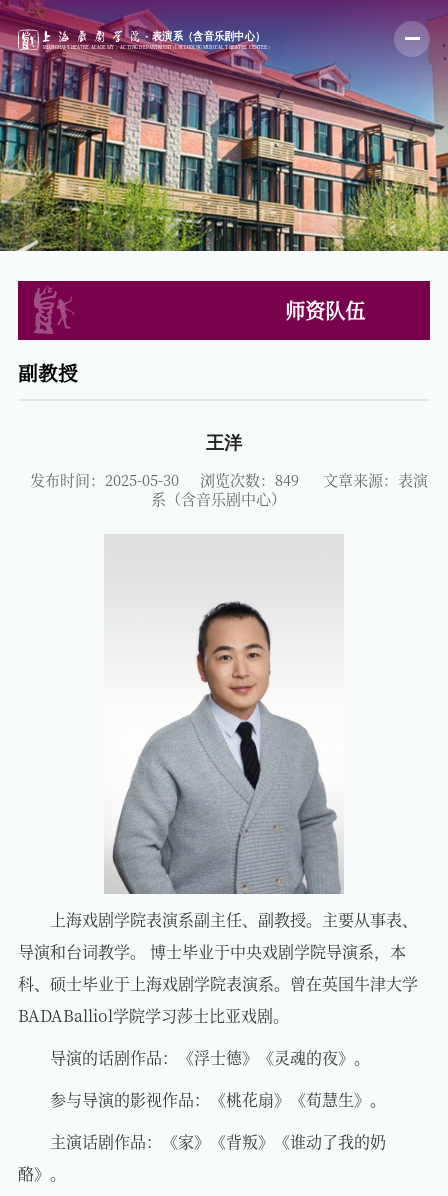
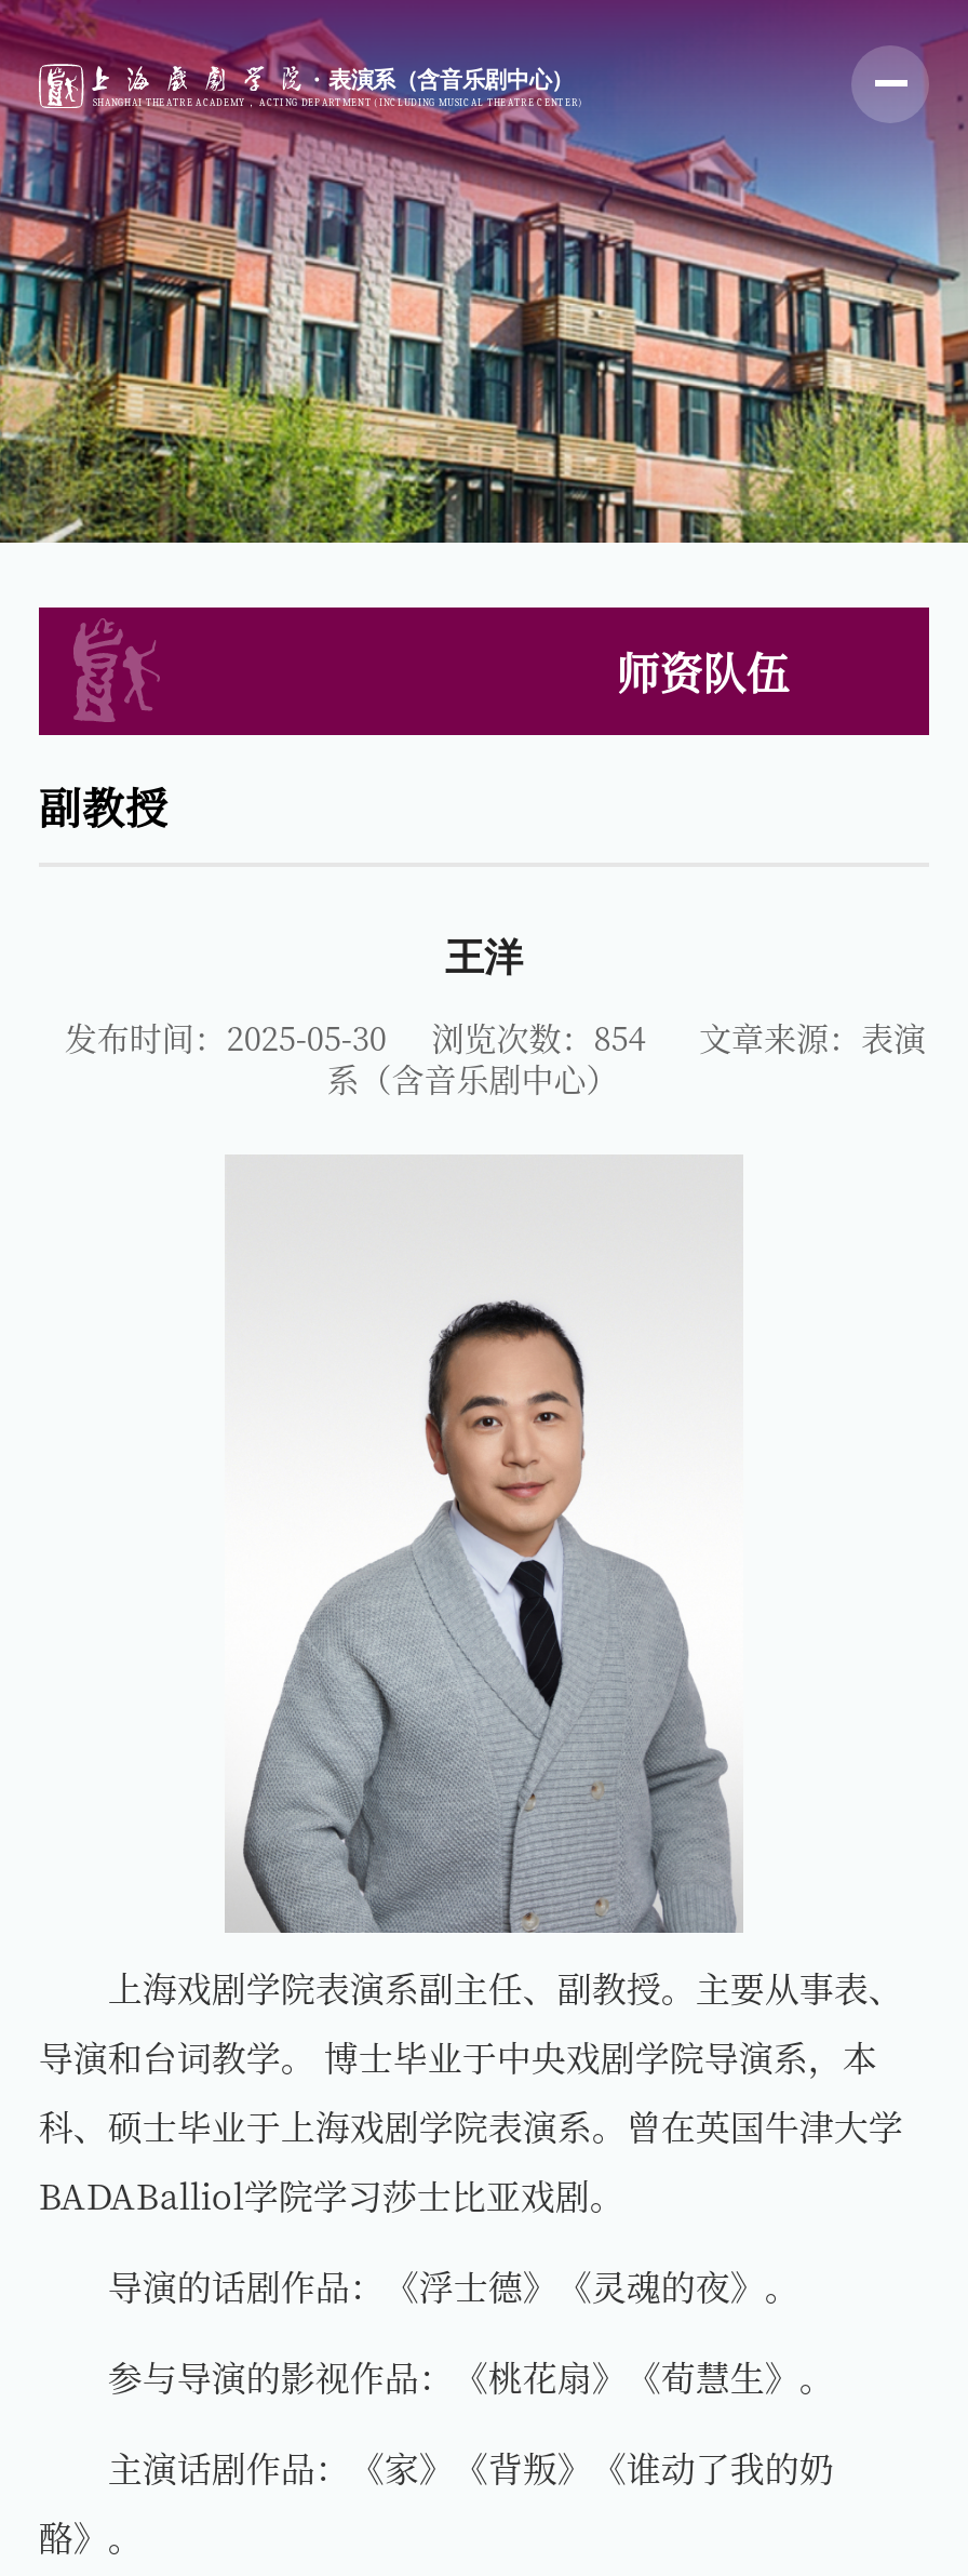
[30,469,428,490] 发布时间：2025-05-30 浏览次数：849 文章来源：表演 -> [65,1014,926,1059] 发布时间：2025-05-30 浏览次数：854 文章来源：表演

